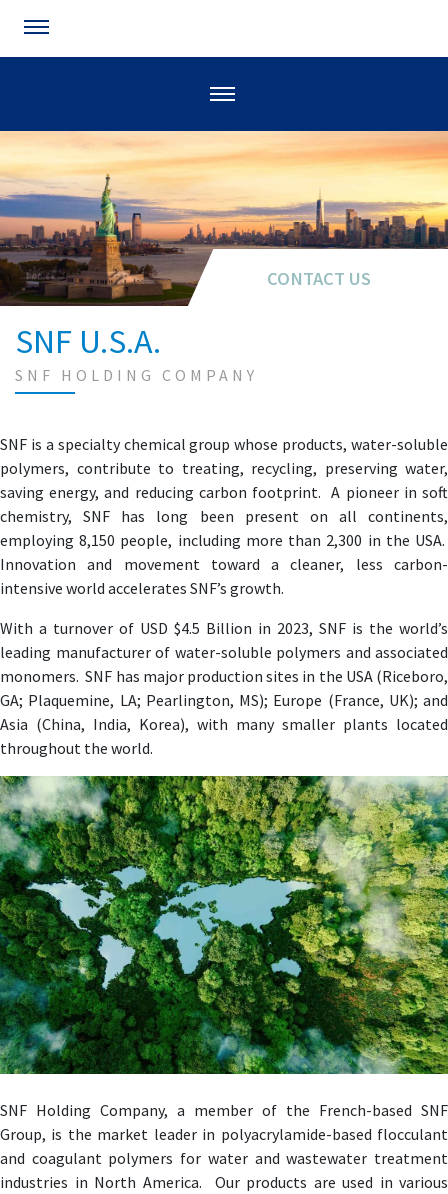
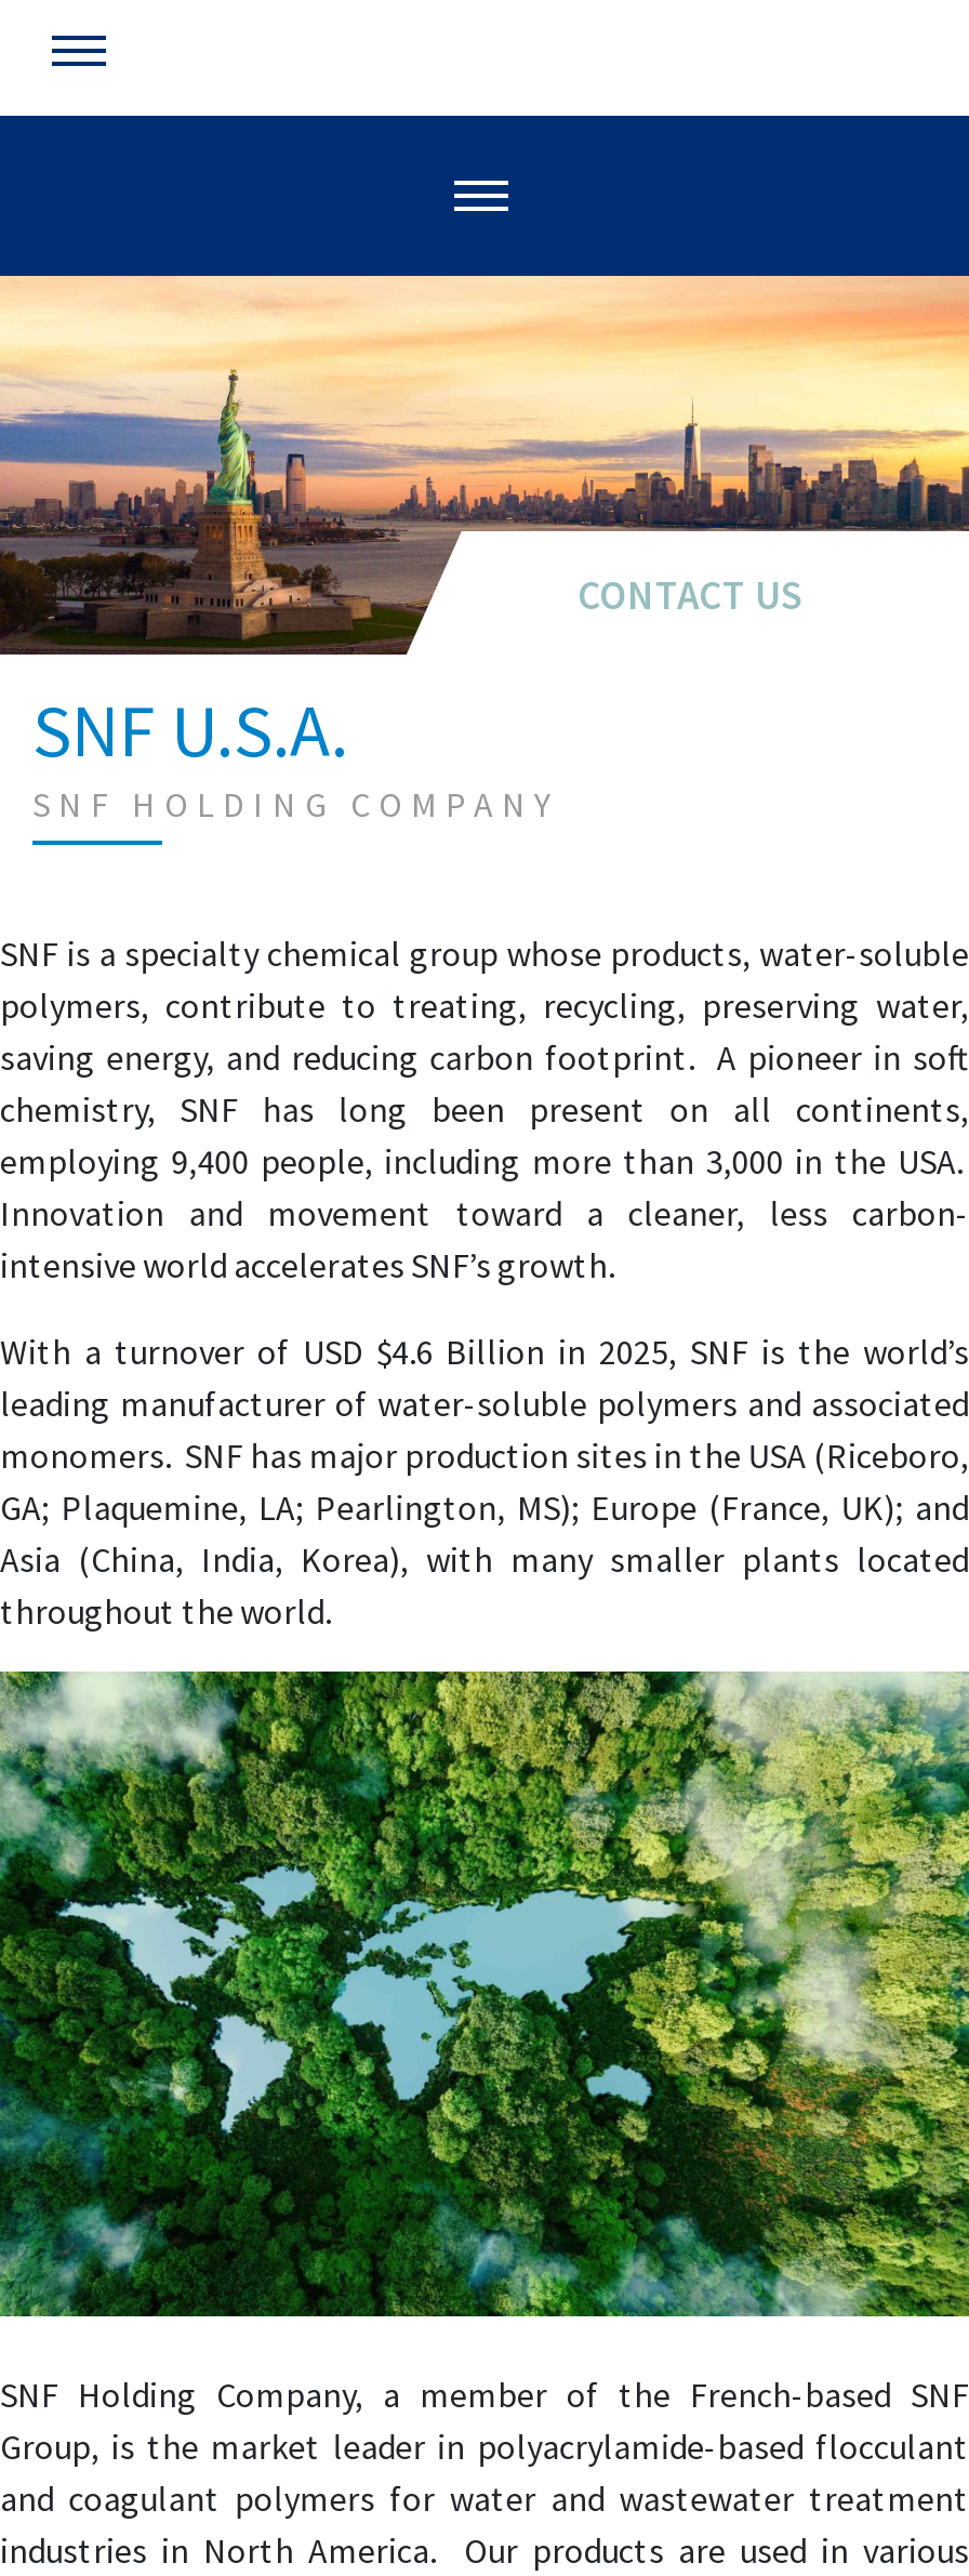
[0,530,448,550] employing 8,150 people, including more than 2,300 in the USA. -> [0,1139,969,1183] employing 9,400 people, including more than 3,000 in the USA.
[0,618,448,638] With a turnover of USD $4.5 Billion in 2023, SNF is the world’s -> [0,1330,969,1373] With a turnover of USD $4.6 Billion in 2025, SNF is the world’s

